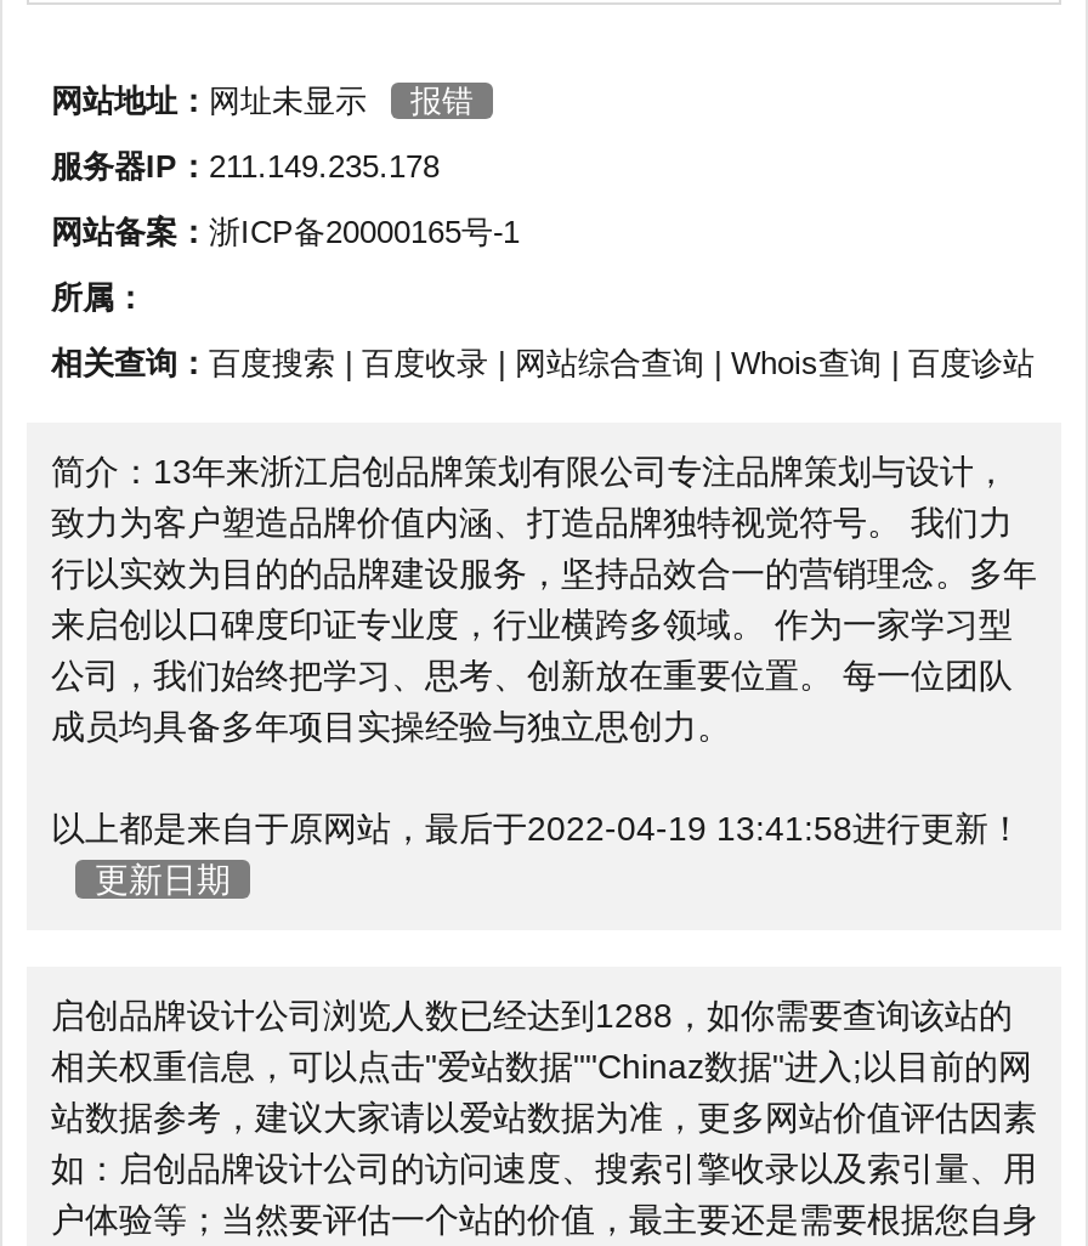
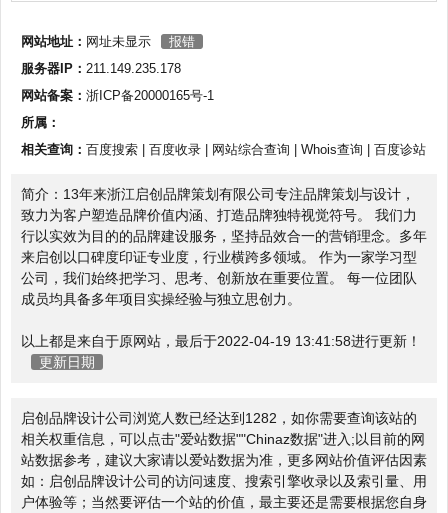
[51,996,1013,1035] 启创品牌设计公司浏览人数已经达到1288，如你需要查询该站的 -> [21,410,417,426] 启创品牌设计公司浏览人数已经达到1282，如你需要查询该站的

